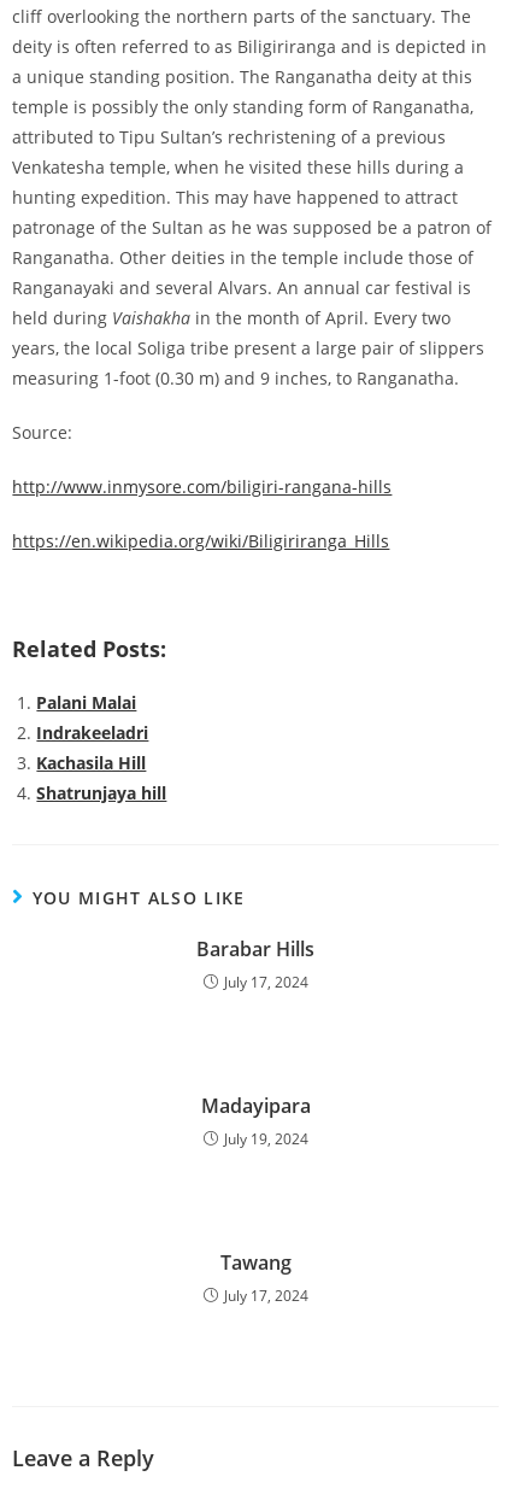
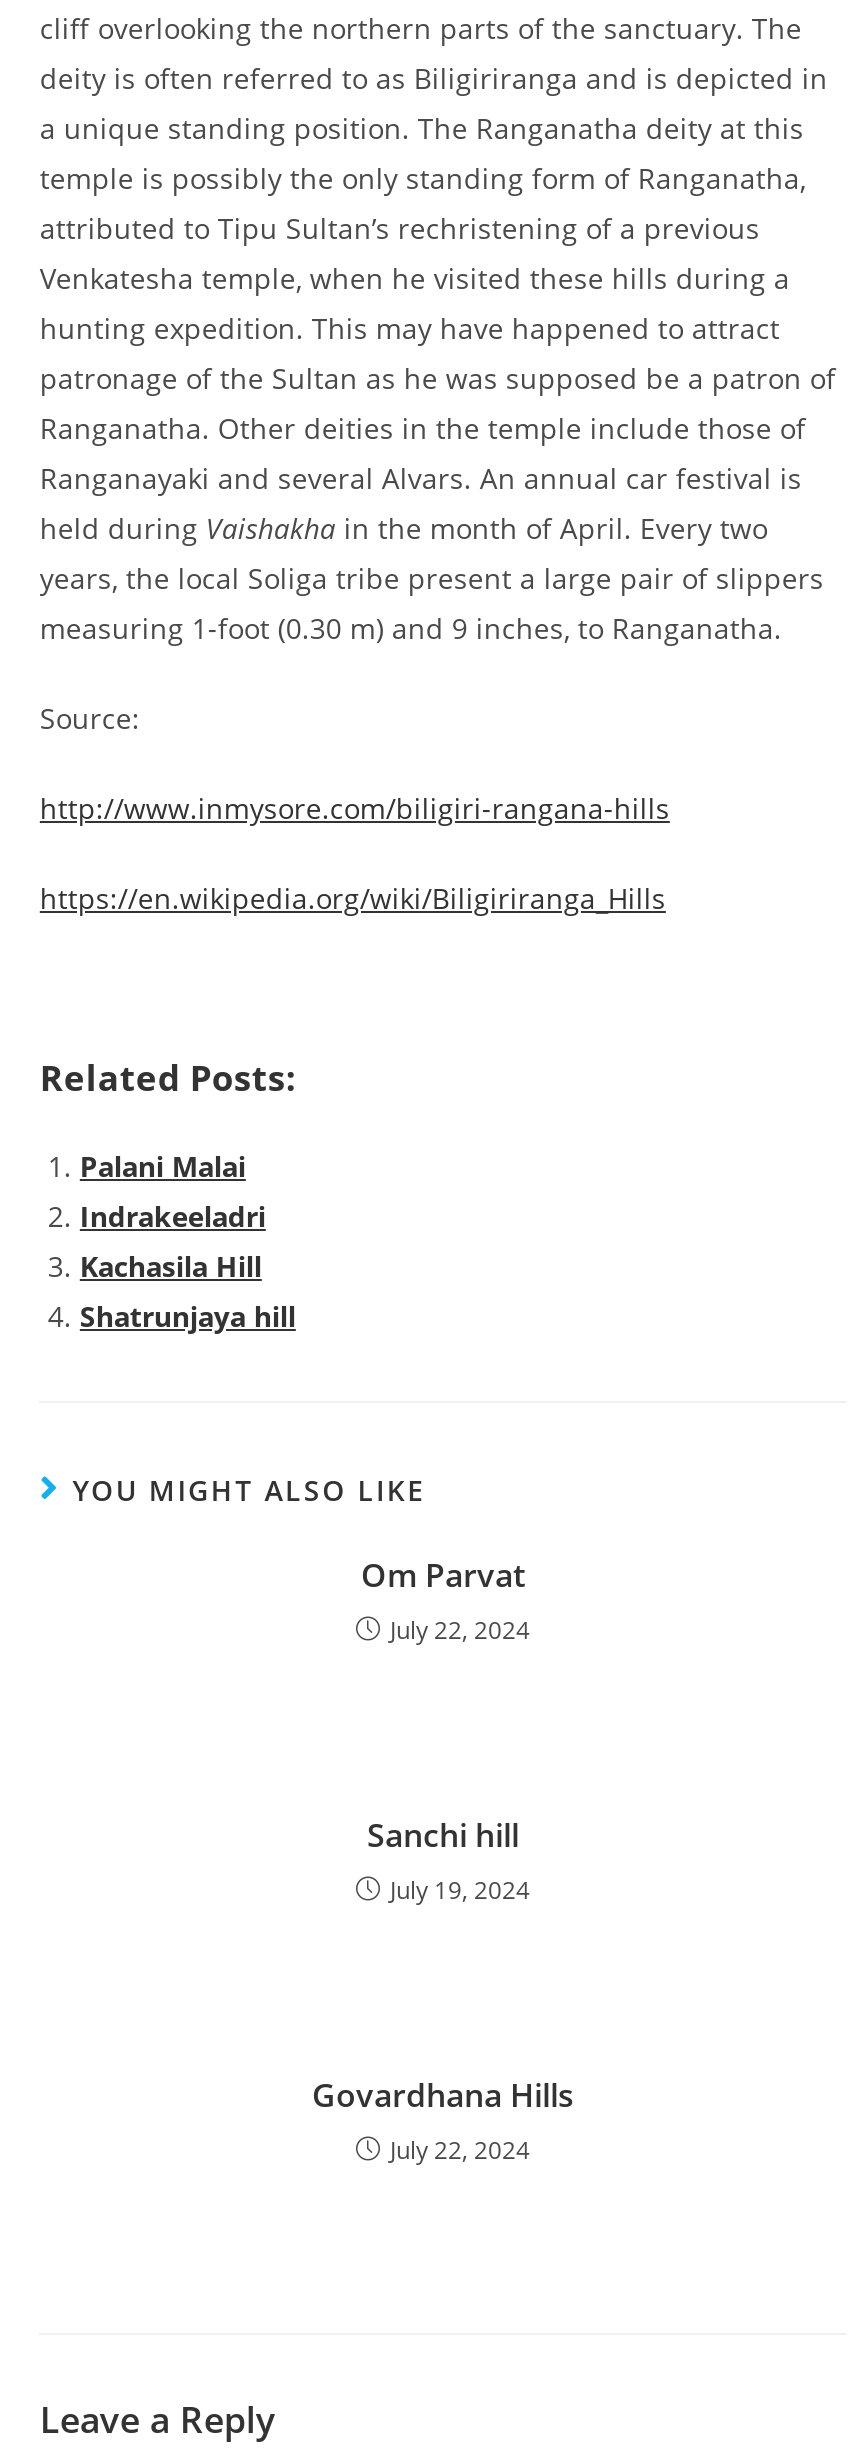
[196,936,314,993] Barabar Hills | July 17, 2024 -> [361,1553,530,1647] Om Parvat | July 22, 2024
[201,1093,310,1119] Madayipara -> [367,1813,519,1857] Sanchi hill
[220,1250,308,1306] Tawang | July 17, 2024 -> [312,2073,574,2167] Govardhana Hills | July 22, 2024

